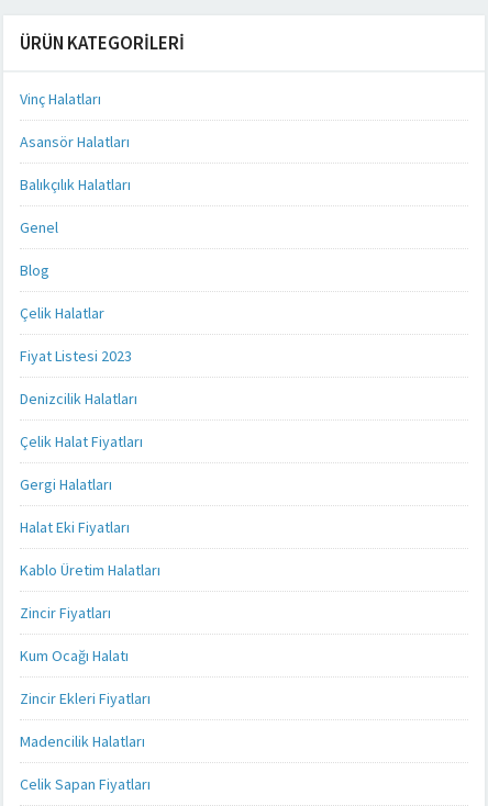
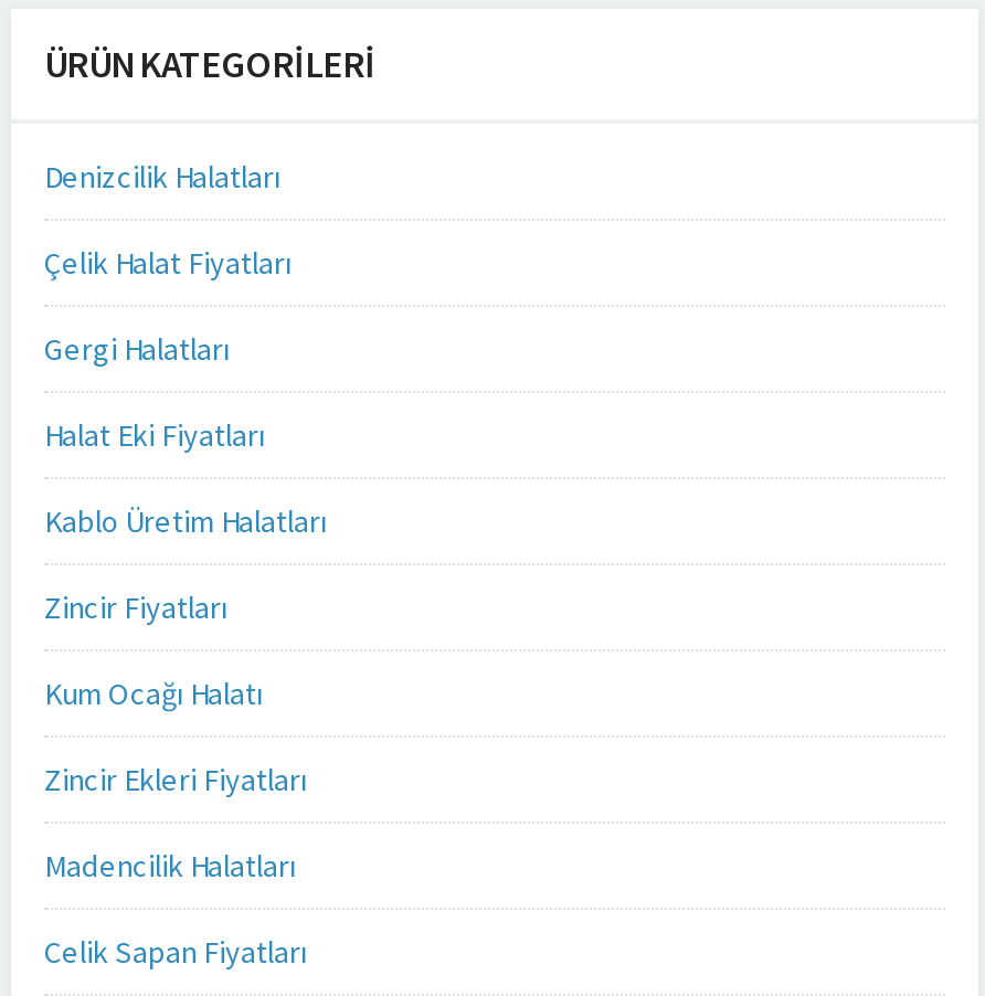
[20,89,132,366] Vinç Halatları | Asansör Halatları | Balıkçılık Halatları | Genel | Blog | Çelik Halatlar | Fiyat Listesi 2023 -> none

